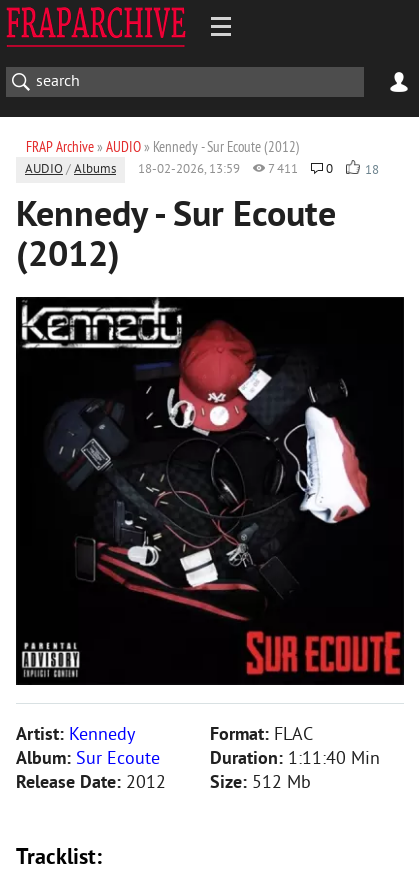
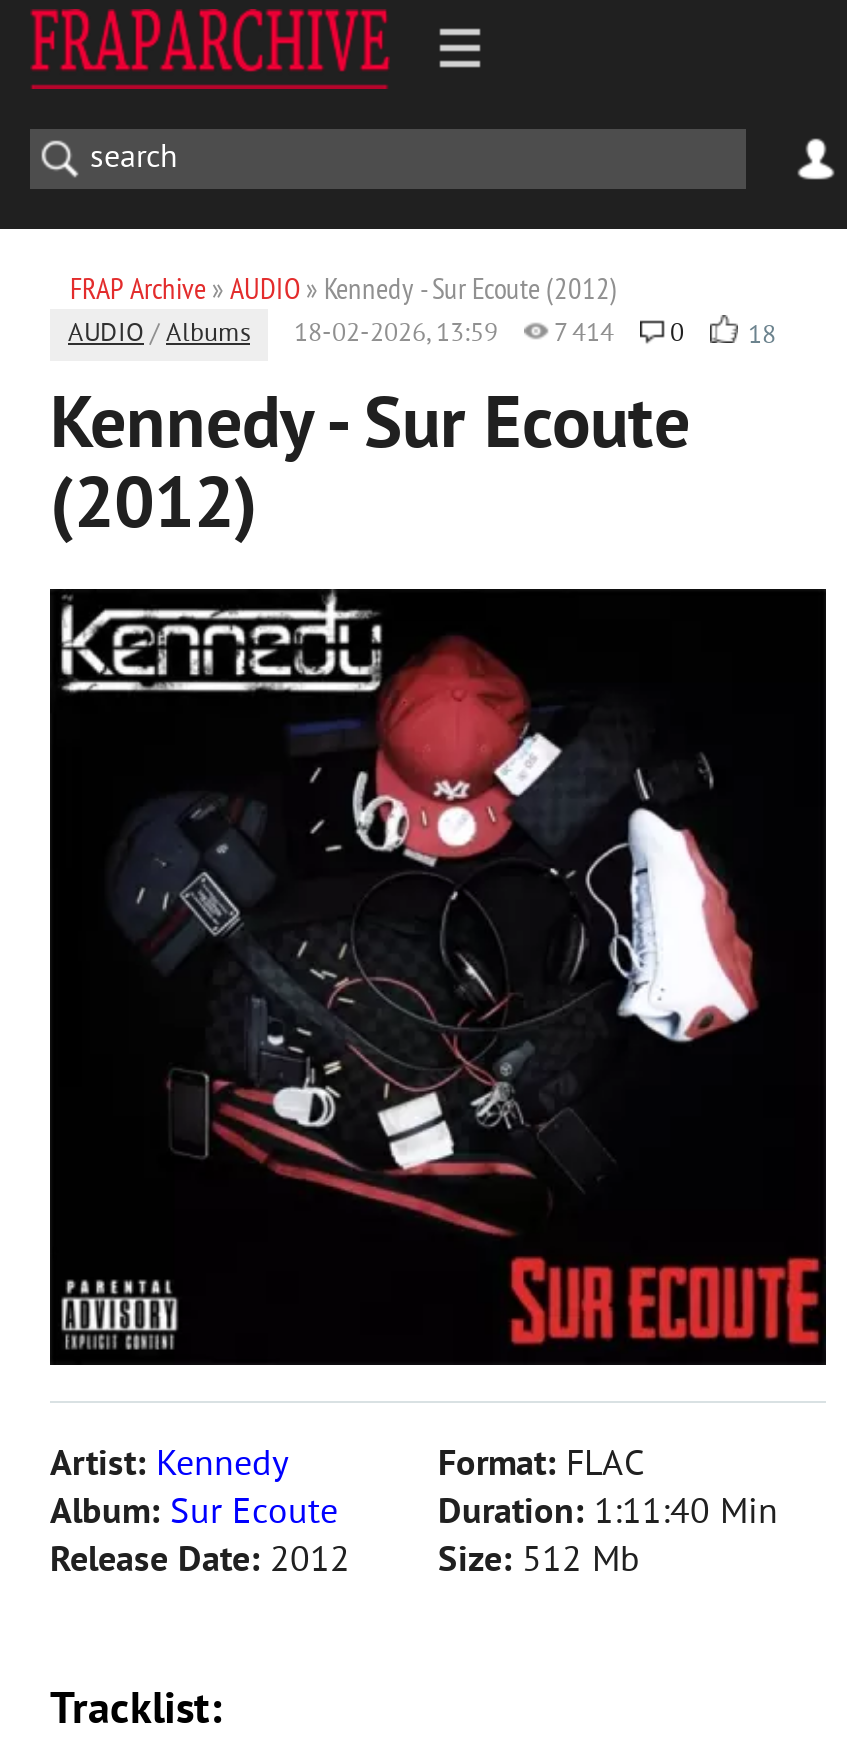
[25,162,379,179] AUDIO / Albums 18-02-2026, 13:59 7 411 0 18 -> [68,319,776,353] AUDIO / Albums 18-02-2026, 13:59 7 414 0 18

